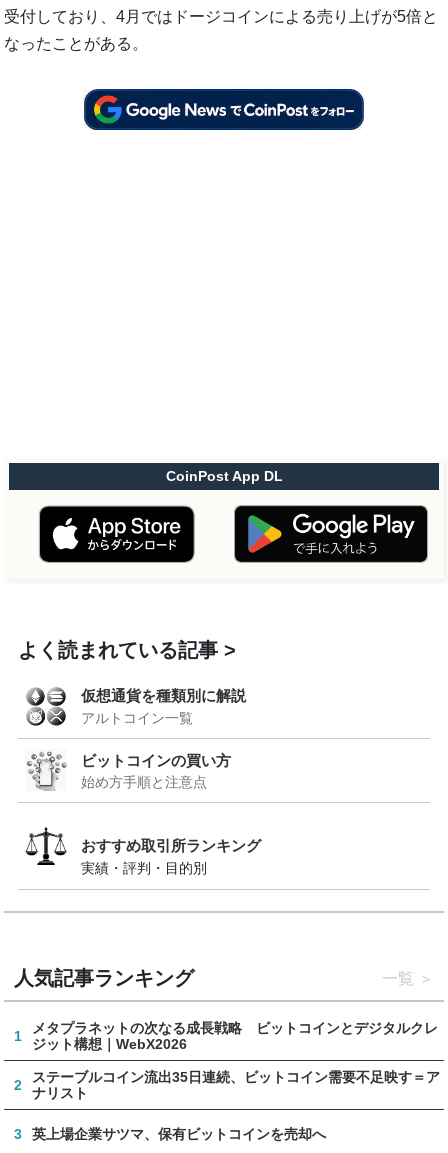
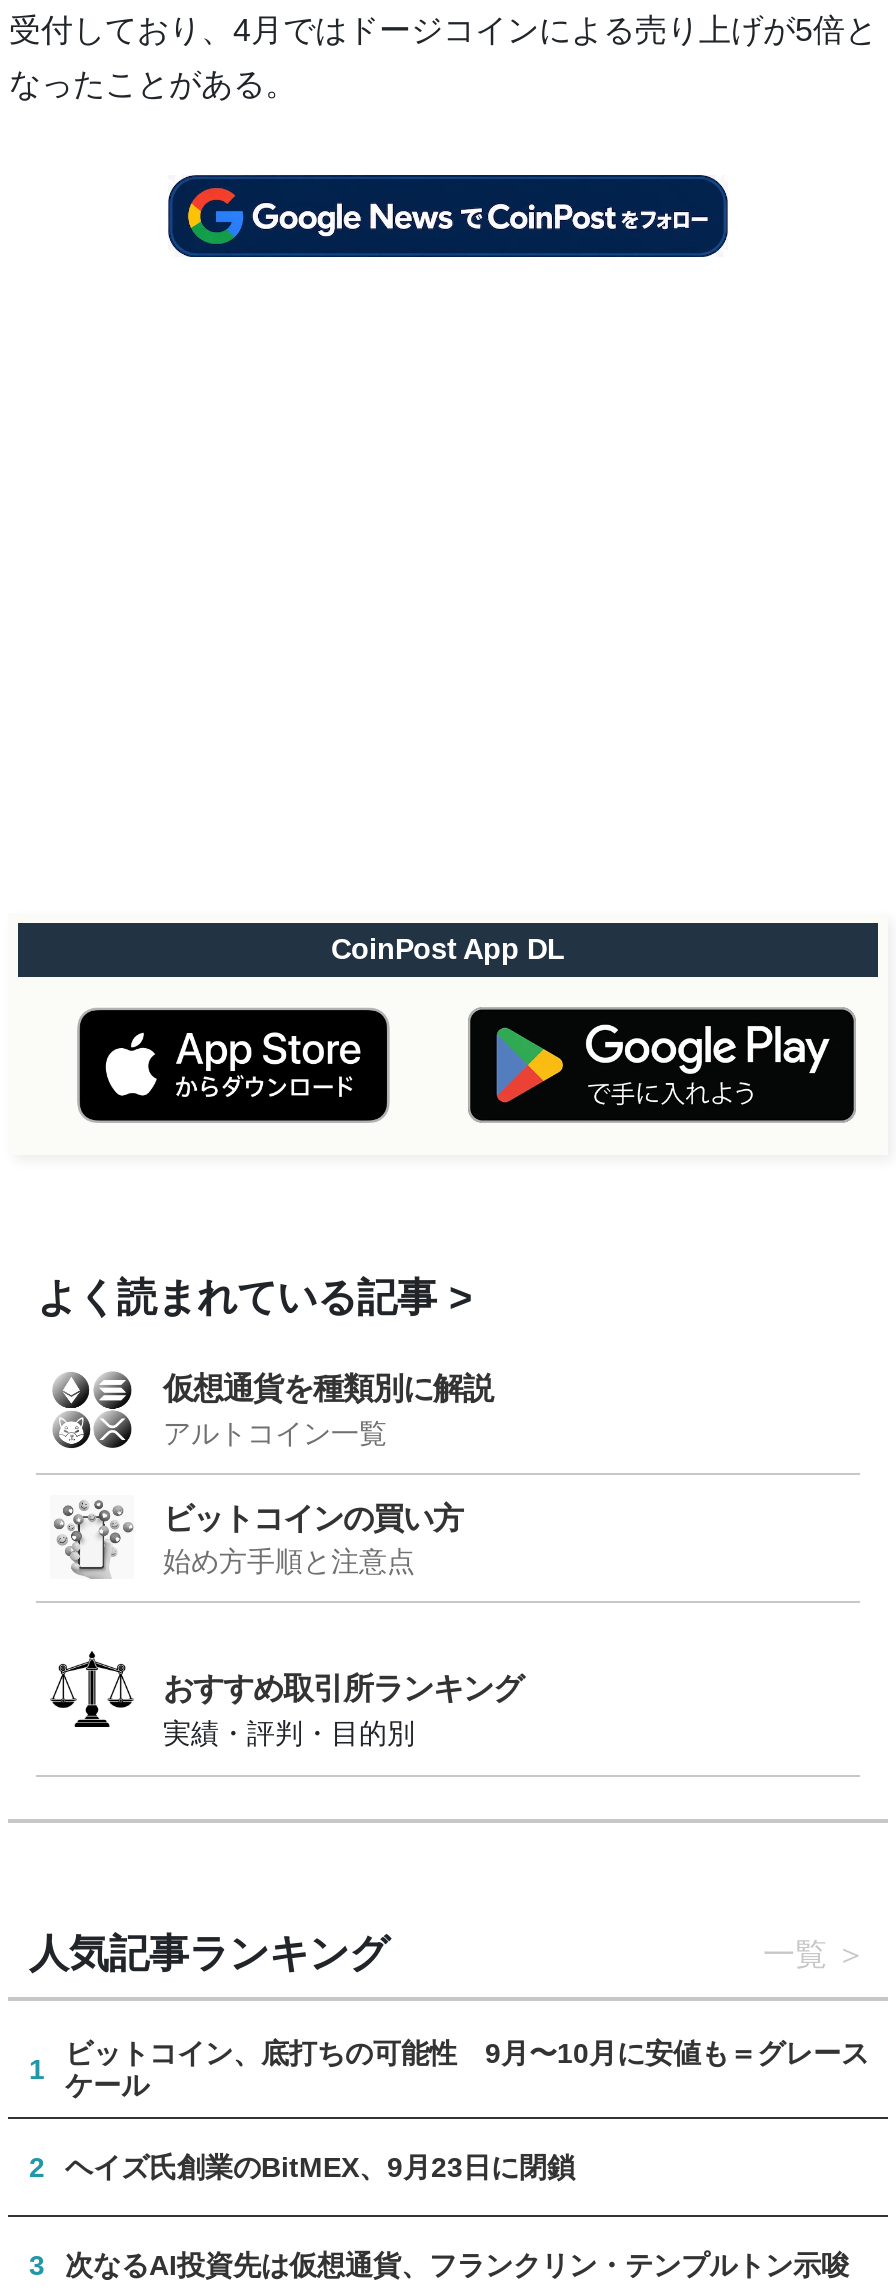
[32,1020,438,1052] メタプラネットの次なる成長戦略 ビットコインとデジタルクレ | ジット構想｜WebX2026 -> [65,2037,869,2101] ビットコイン、底打ちの可能性 9月〜10月に安値も＝グレース | ケール
[32,1069,440,1101] ステーブルコイン流出35日連続、ビットコイン需要不足映す＝ア | ナリスト -> [65,2151,575,2183] ヘイズ氏創業のBitMEX、9月23日に閉鎖
[32,1126,326,1142] 英上場企業サツマ、保有ビットコインを売却へ -> [65,2249,849,2281] 次なるAI投資先は仮想通貨、フランクリン・テンプルトン示唆

